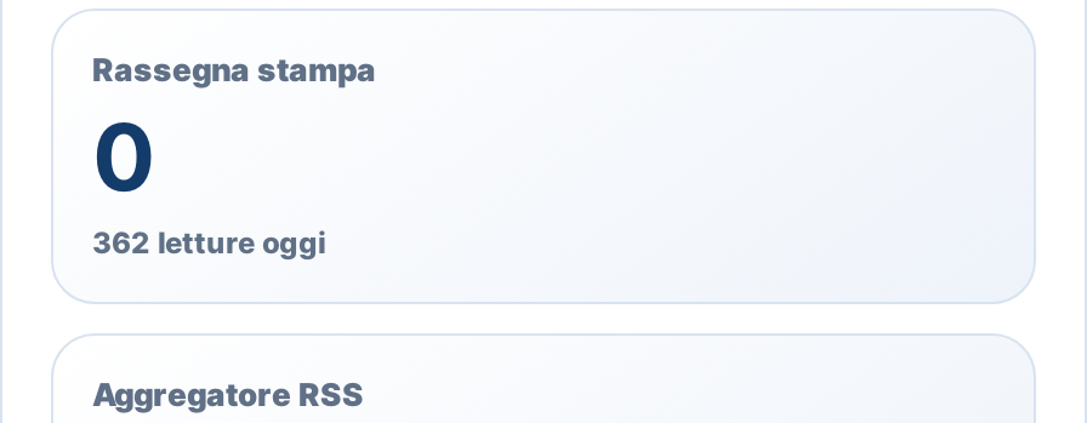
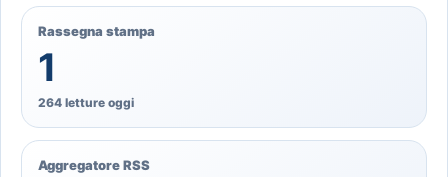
[92,100,151,212] 0 -> [38,44,55,90] 1
[92,224,325,260] 362 letture oggi -> [38,95,134,110] 264 letture oggi

